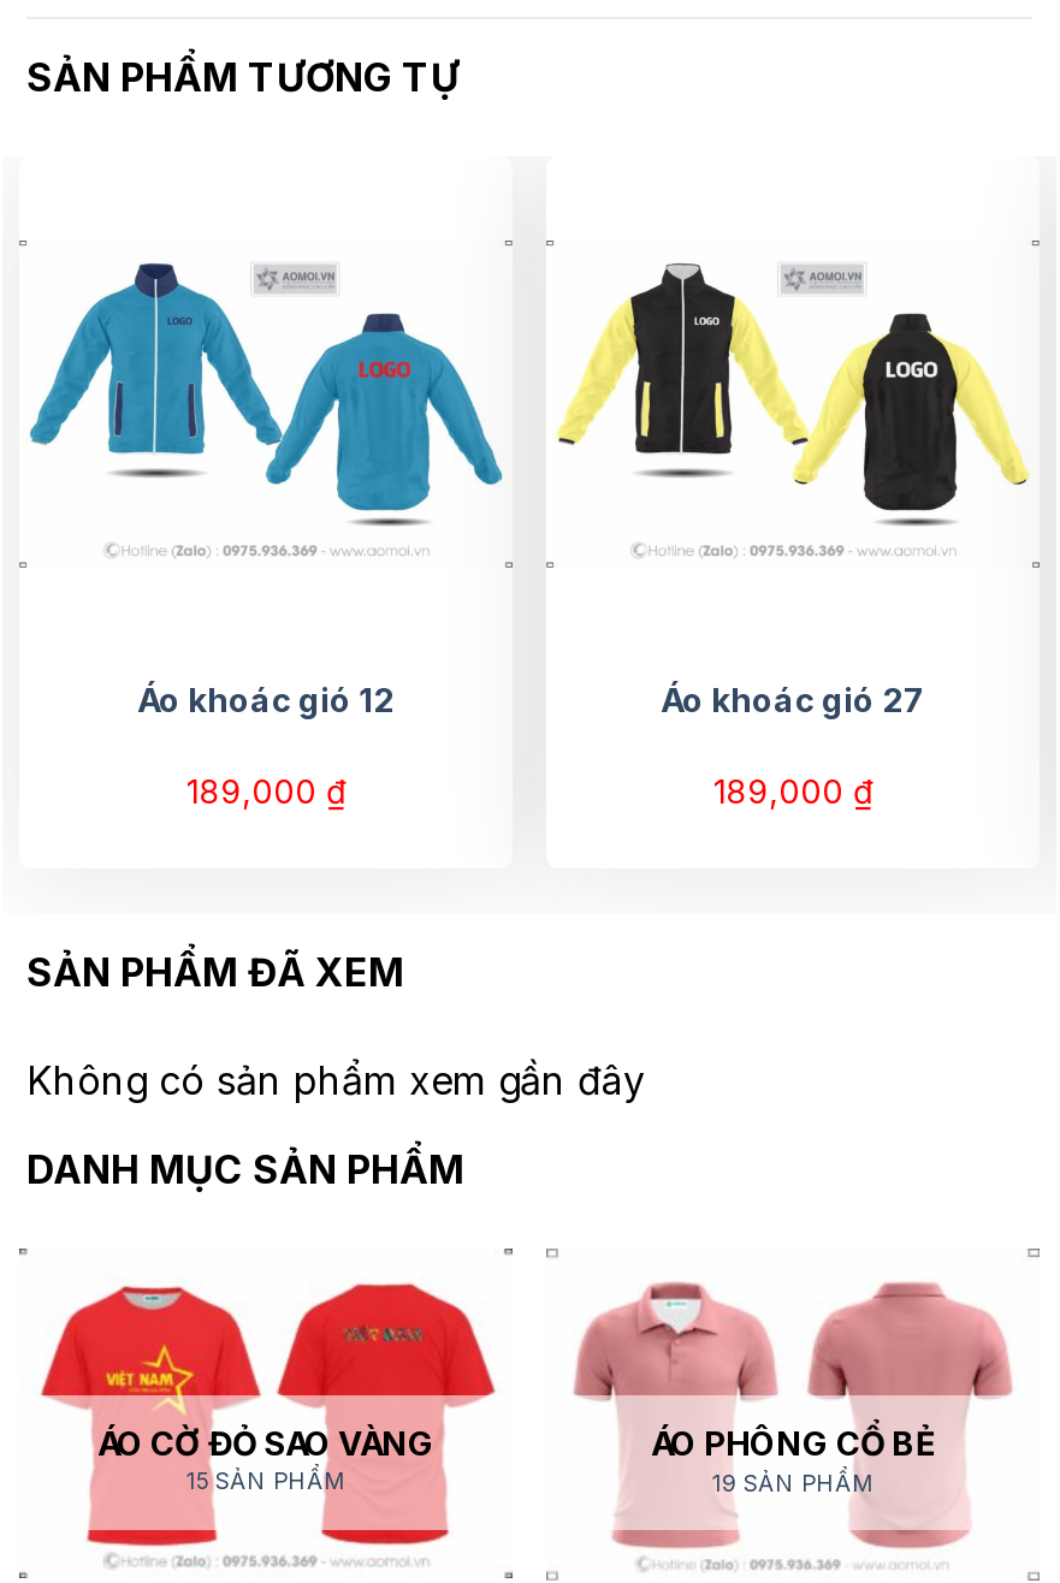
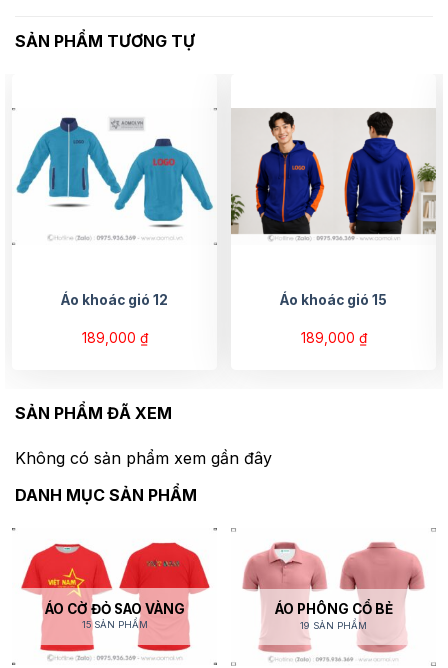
[546,242,1040,545] [image] -> [230,109,437,236] [image]
[661,682,925,721] Áo khoác gió 27 -> [280,292,387,308] Áo khoác gió 15

